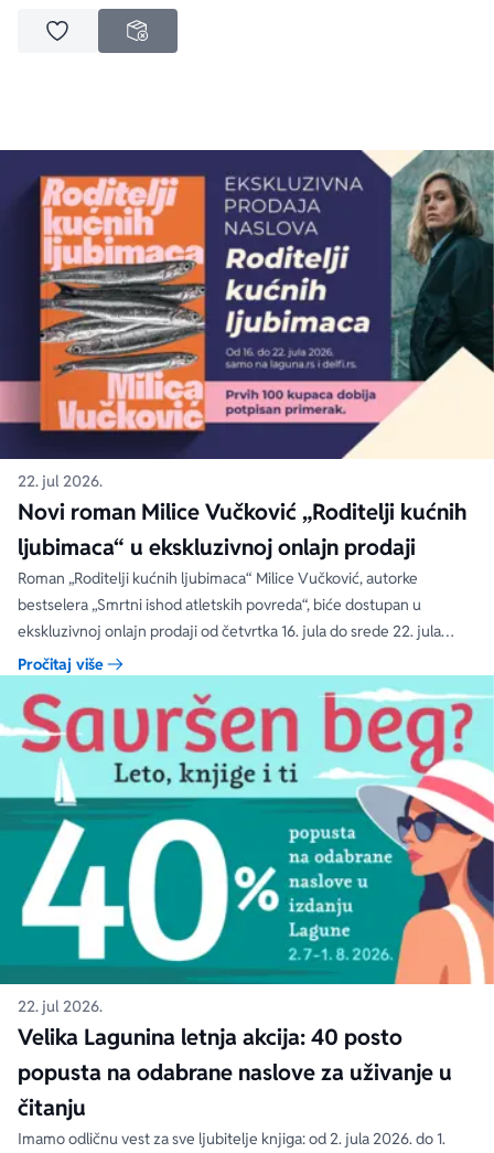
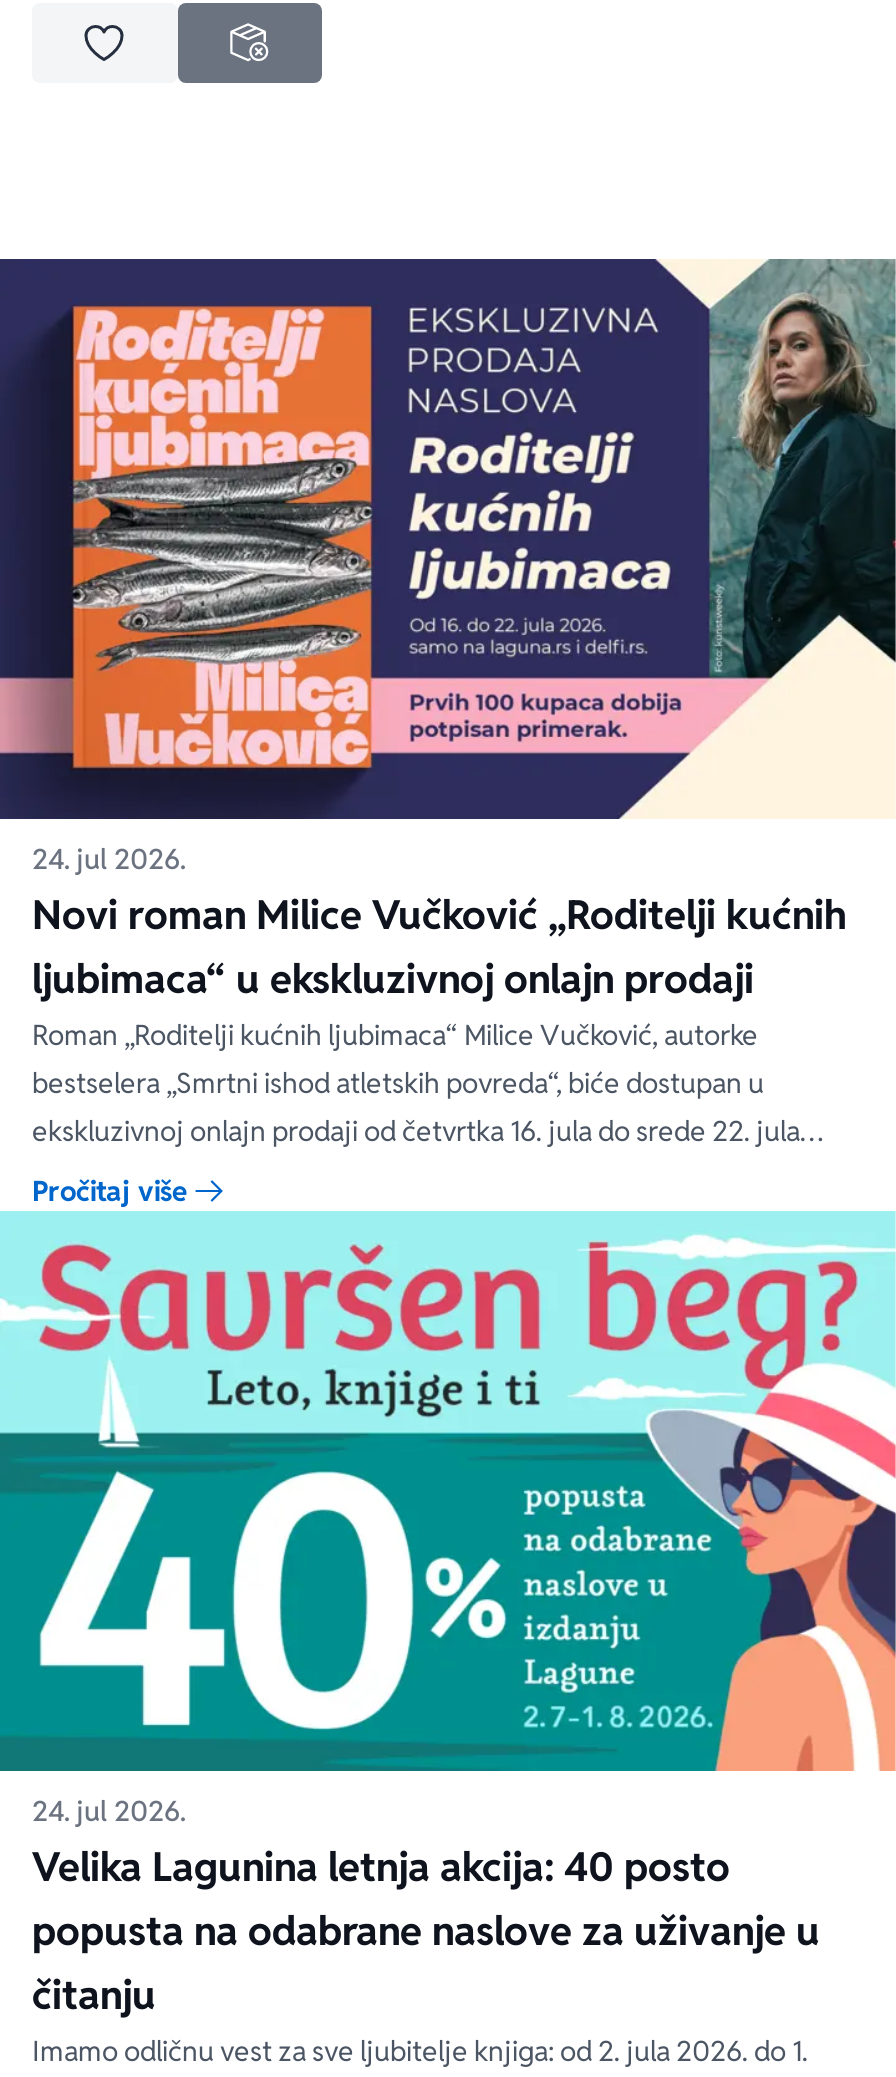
[18,471,103,491] 22. jul 2026. -> [32,841,186,877] 24. jul 2026.
[18,996,103,1016] 22. jul 2026. -> [32,1793,186,1829] 24. jul 2026.

